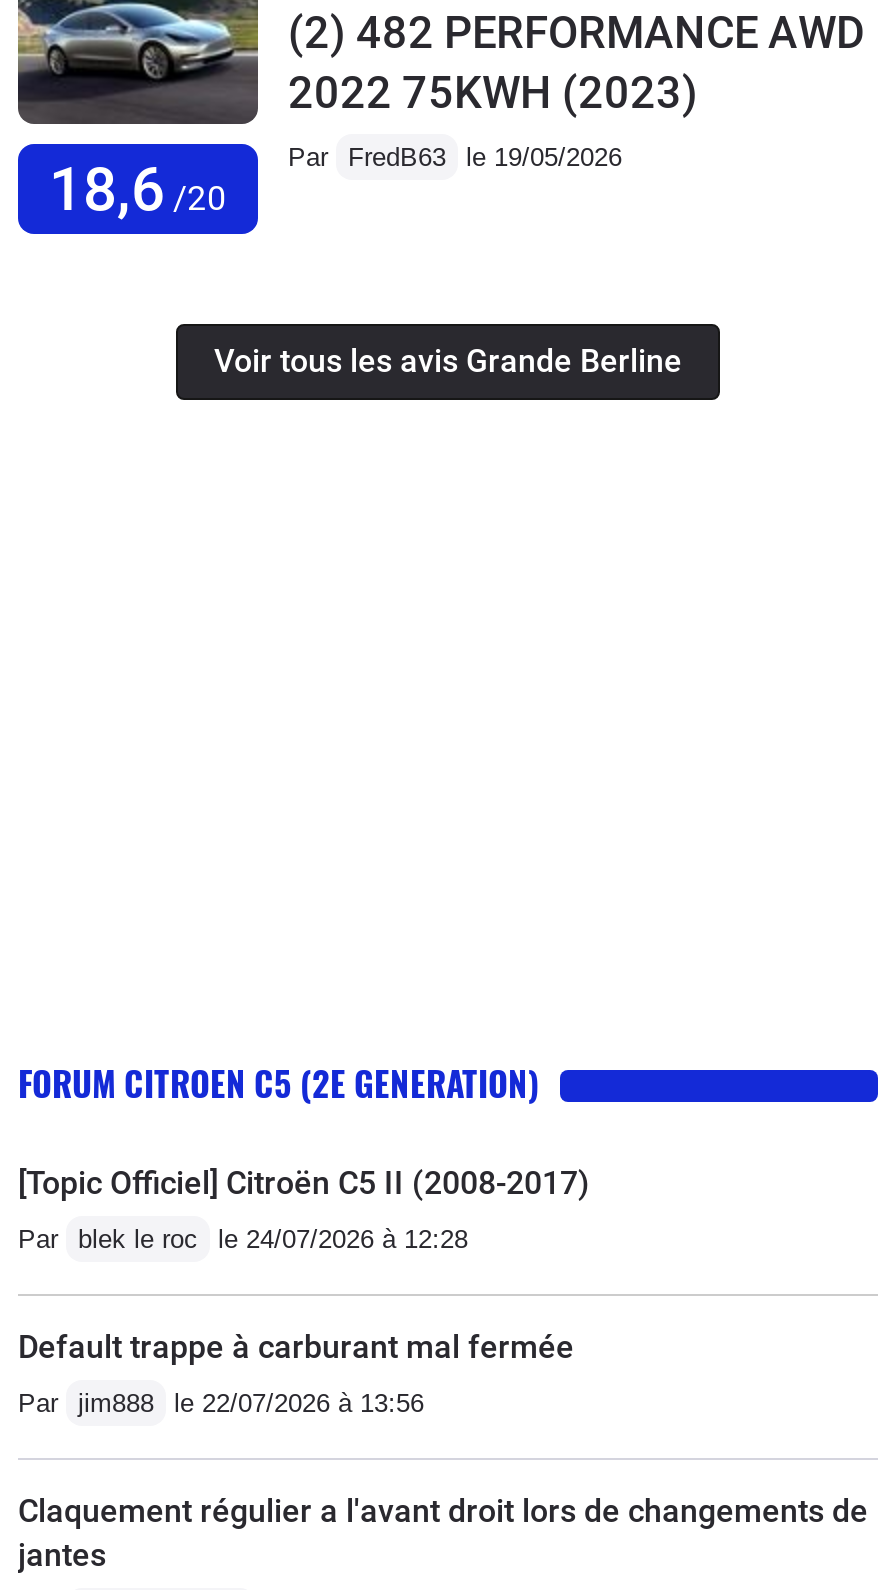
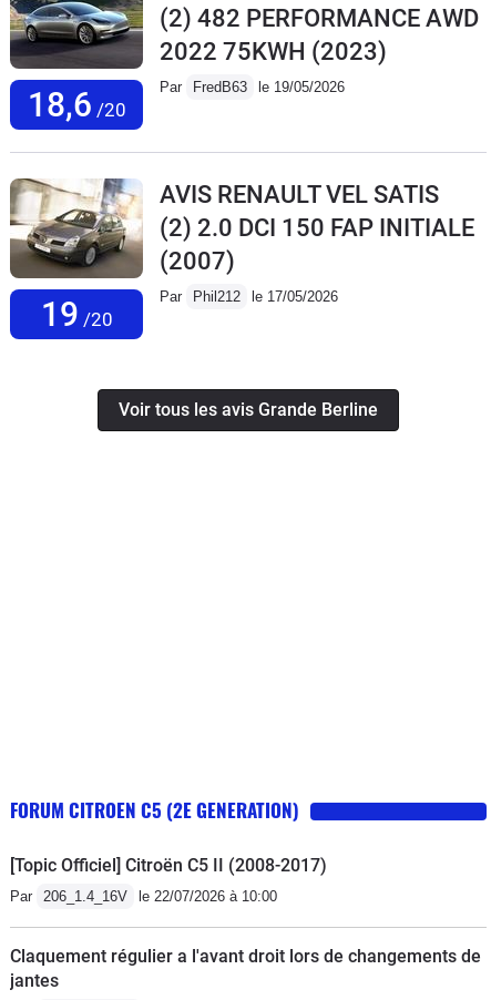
none -> [10,177,143,333] [image] | 19 /20
none -> [160,180,474,305] AVIS RENAULT VEL SATIS | (2) 2.0 DCI 150 FAP INITIALE | (2007) | Par Phil212 le 17/05/2026
moved [18,342,682,1202] -> [10,399,378,876]: Voir tous les avis Grande Berline | FORUM CITROEN C5 (2E GENERATION) | [Topic Officiel] Citroën C5 II (2008-2017)
[18,1224,574,1418] Par blek le roc le 24/07/2026 à 12:28 | Default trappe à carburant mal fermée | Par jim888 le 22/07/2026 à 13:56 -> [10,888,277,904] Par 206_1.4_16V le 22/07/2026 à 10:00

